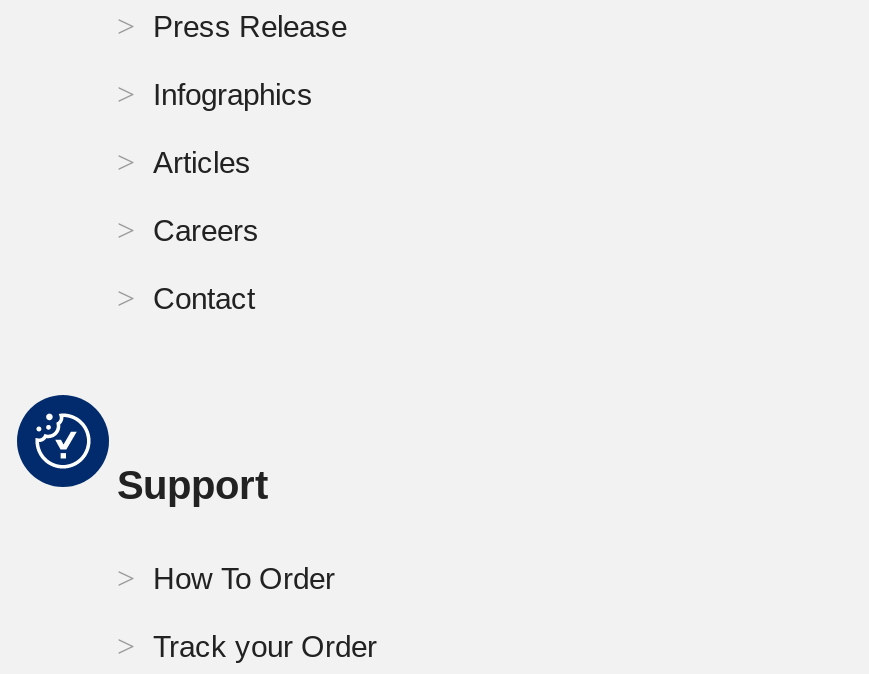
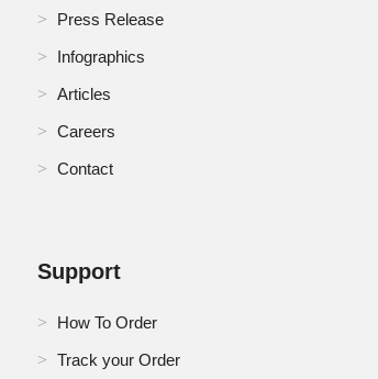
[15,393,111,489] [image] -> none

